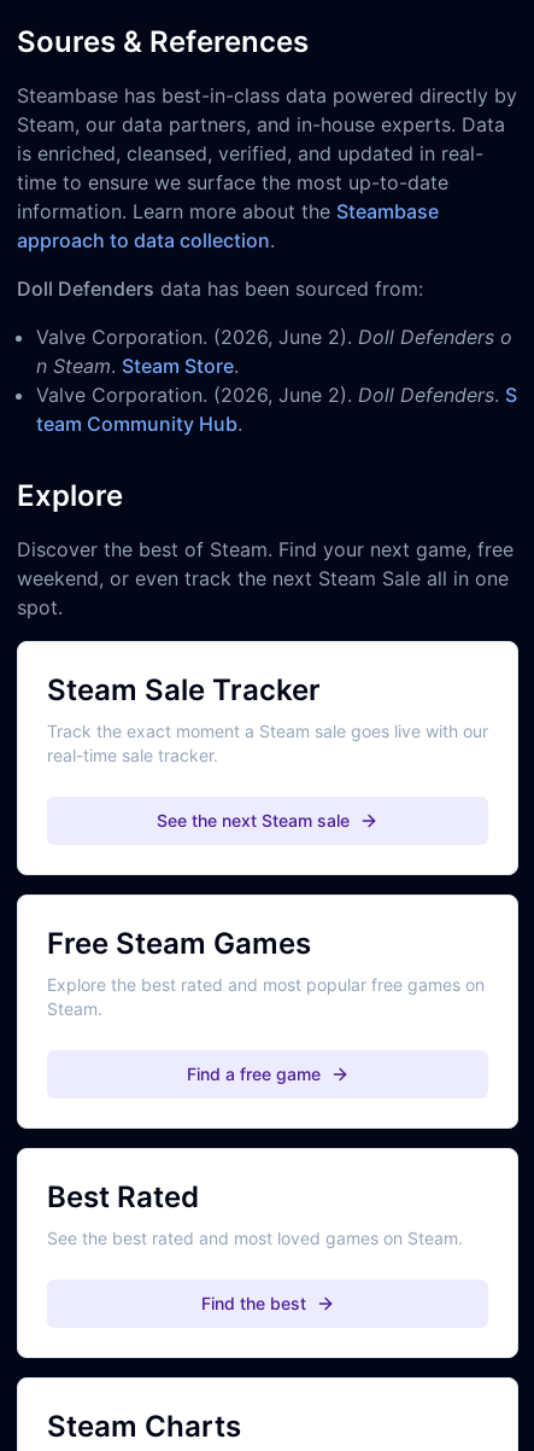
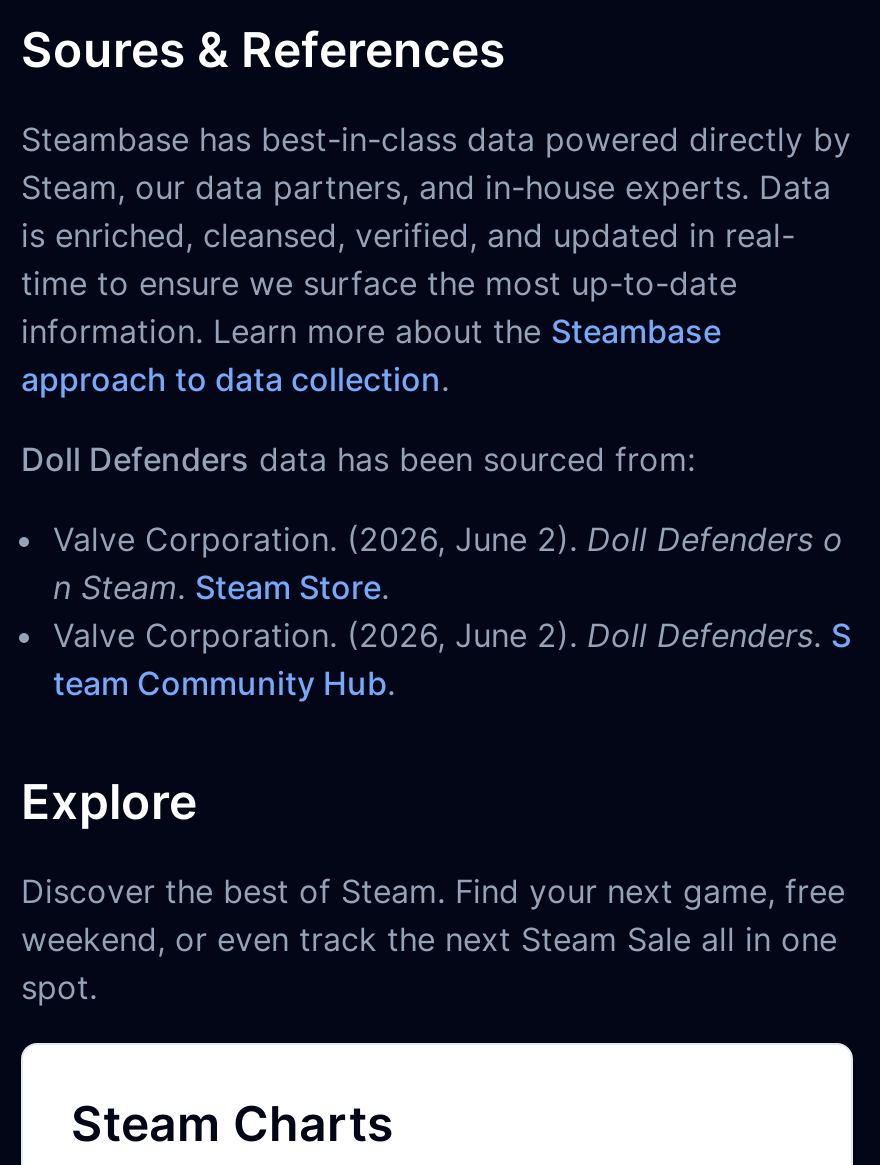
[47,672,488,830] Steam Sale Tracker | Track the exact moment a Steam sale goes live with our | real-time sale tracker. | See the next Steam sale -> none
[47,925,485,1084] Free Steam Games | Explore the best rated and most popular free games on | Steam. | Find a free game -> none
[47,1179,463,1313] Best Rated | See the best rated and most loved games on Steam. | Find the best -> none

